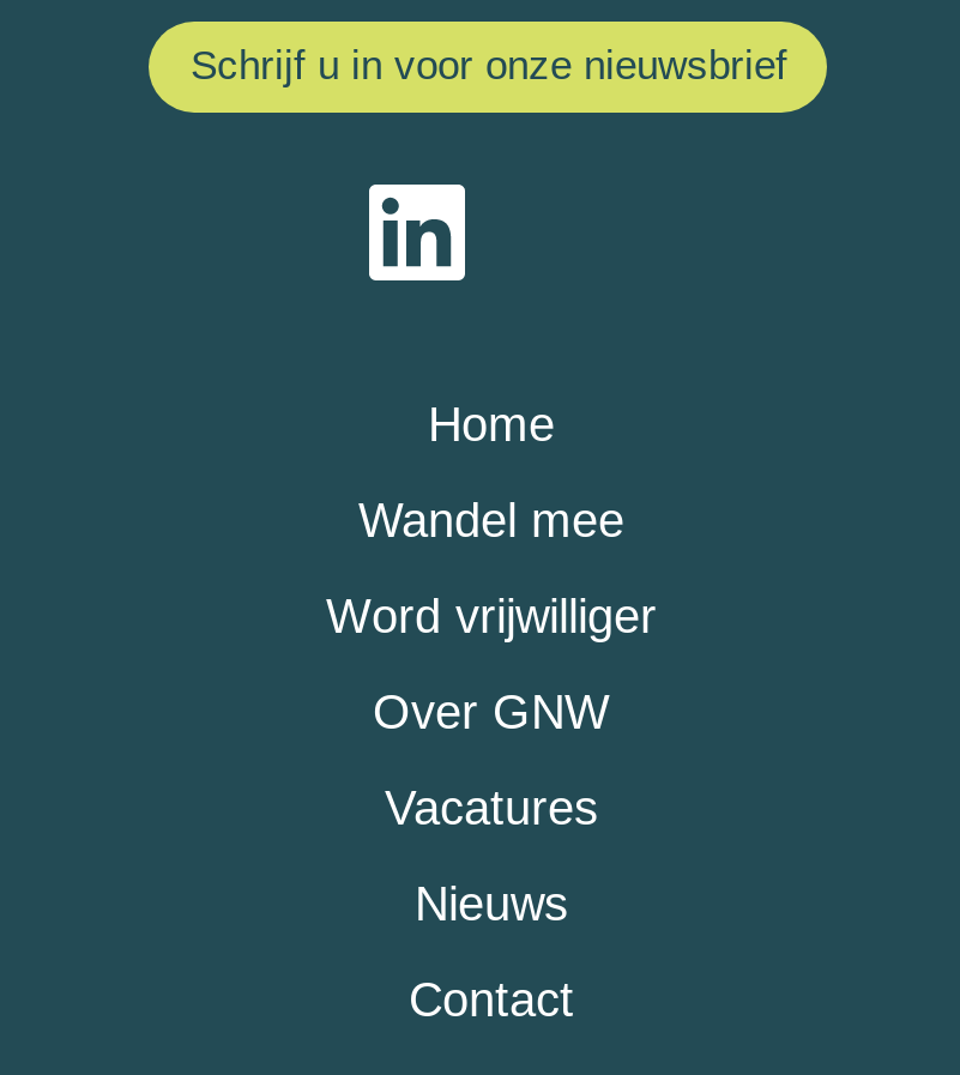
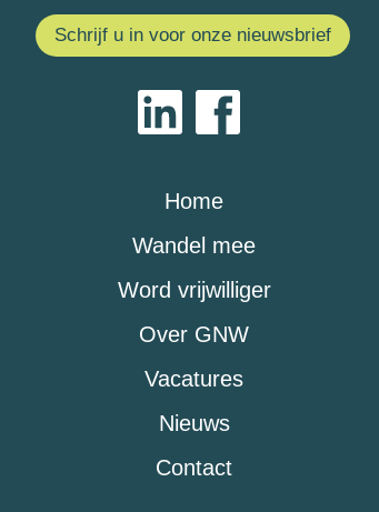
none -> [195,89,241,135] [image]

